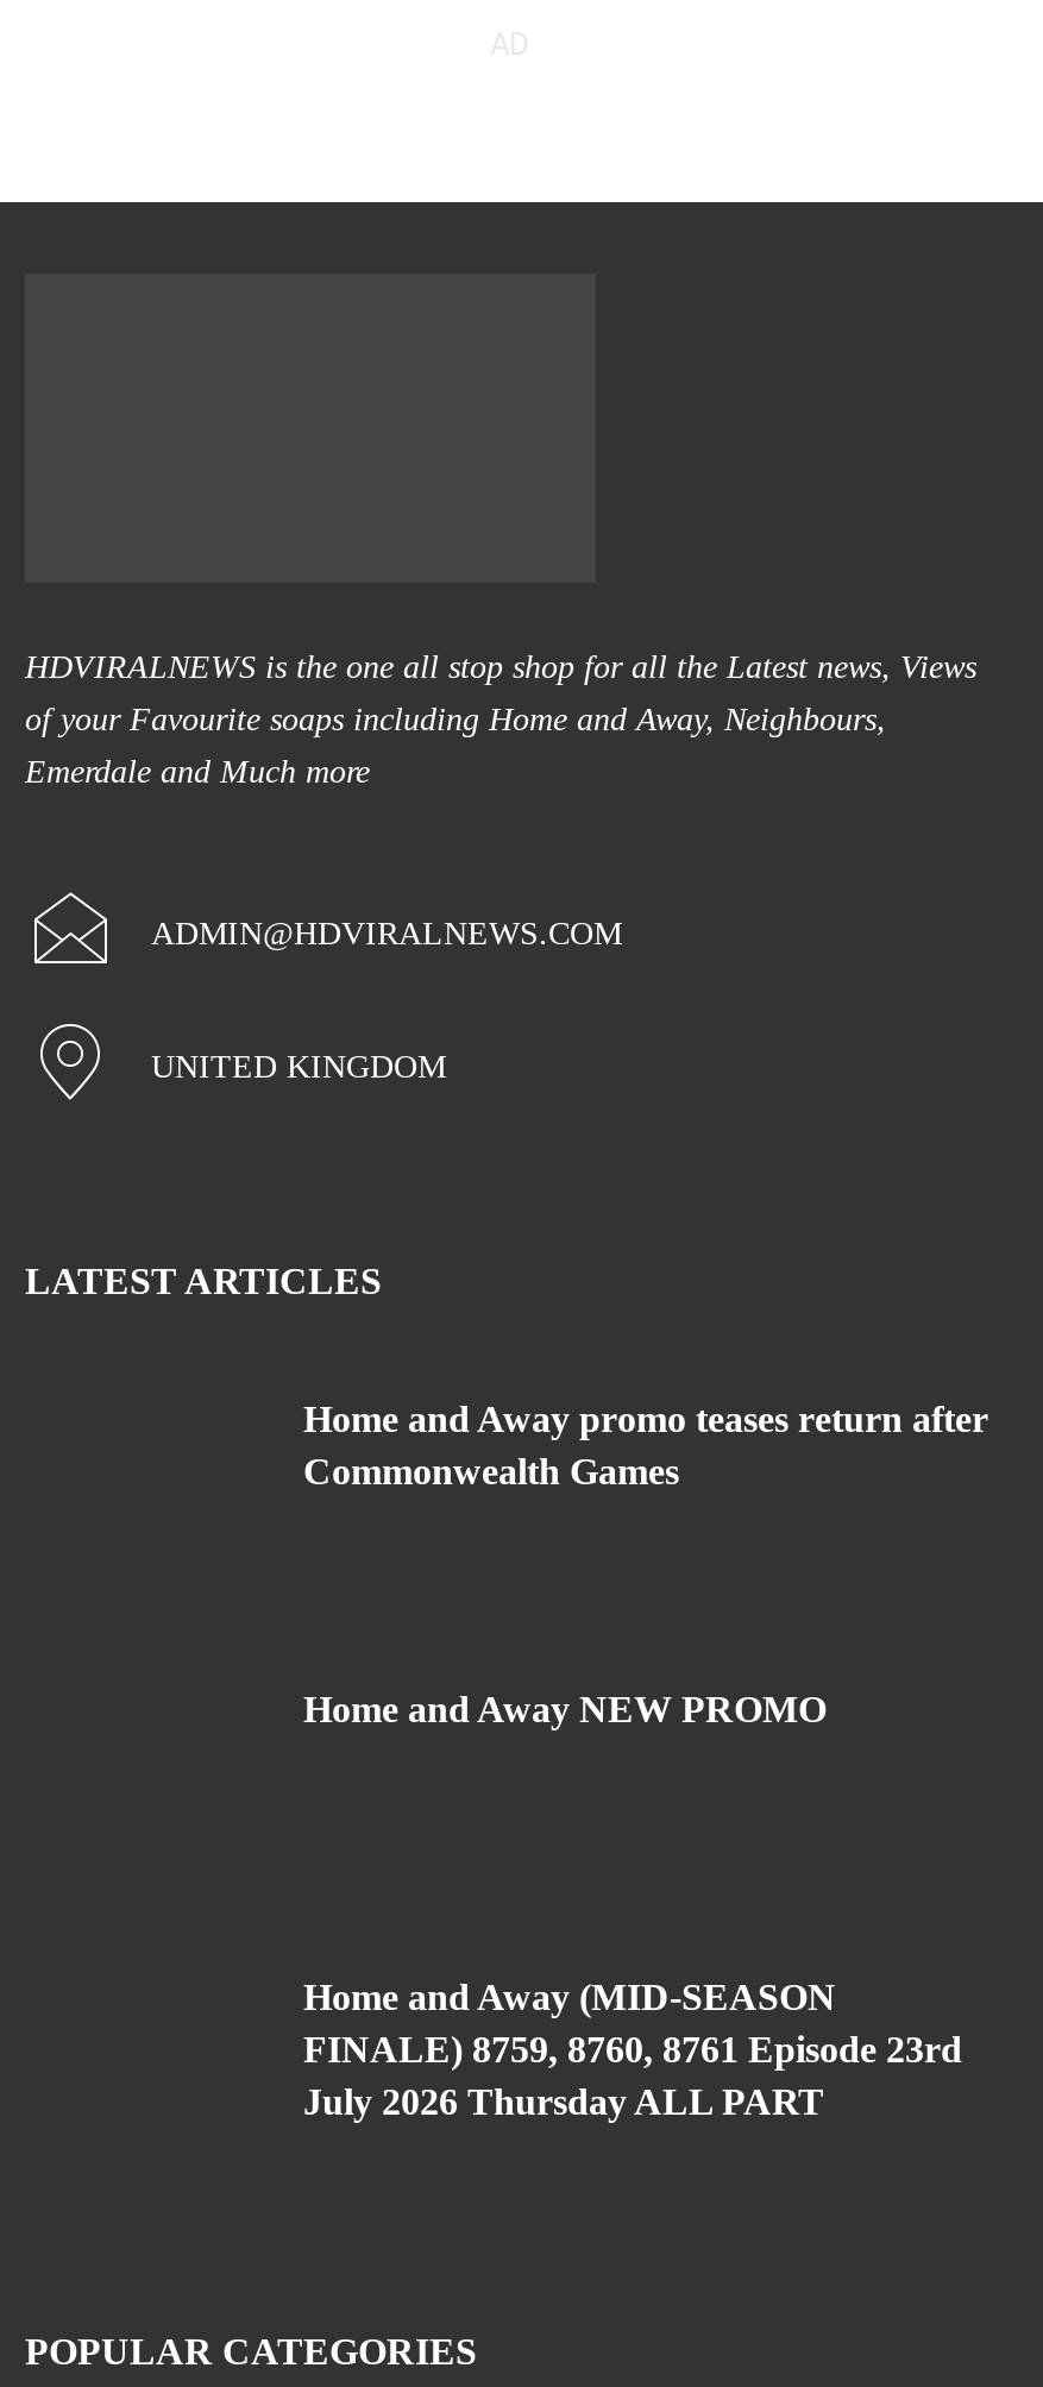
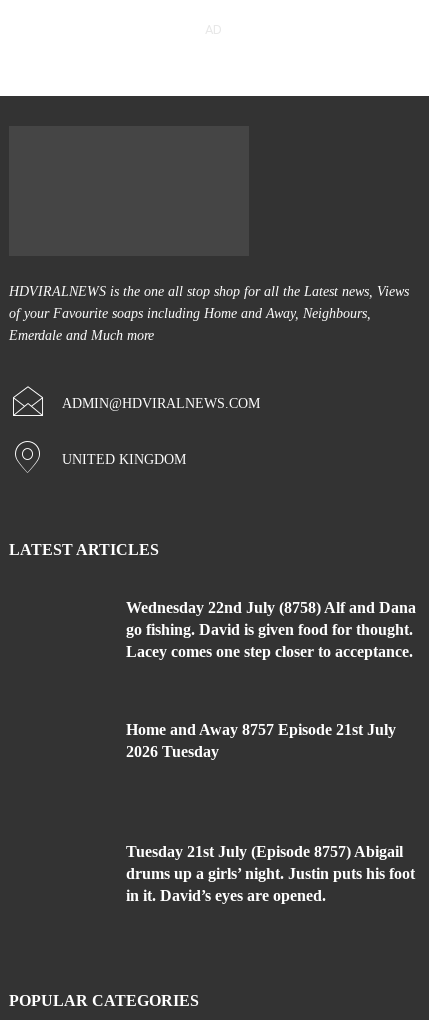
[303,1398,988,1491] Home and Away promo teases return after | Commonwealth Games -> [126,599,416,660] Wednesday 22nd July (8758) Alf and Dana | go fishing. David is given food for thought. | Lacey comes one step closer to acceptance.
[303,1688,827,1728] Home and Away NEW PROMO -> [126,721,396,760] Home and Away 8757 Episode 21st July | 2026 Tuesday
[303,1977,962,2122] Home and Away (MID-SEASON | FINALE) 8759, 8760, 8761 Episode 23rd | July 2026 Thursday ALL PART -> [126,843,415,904] Tuesday 21st July (Episode 8757) Abigail | drums up a girls’ night. Justin puts his foot | in it. David’s eyes are opened.

